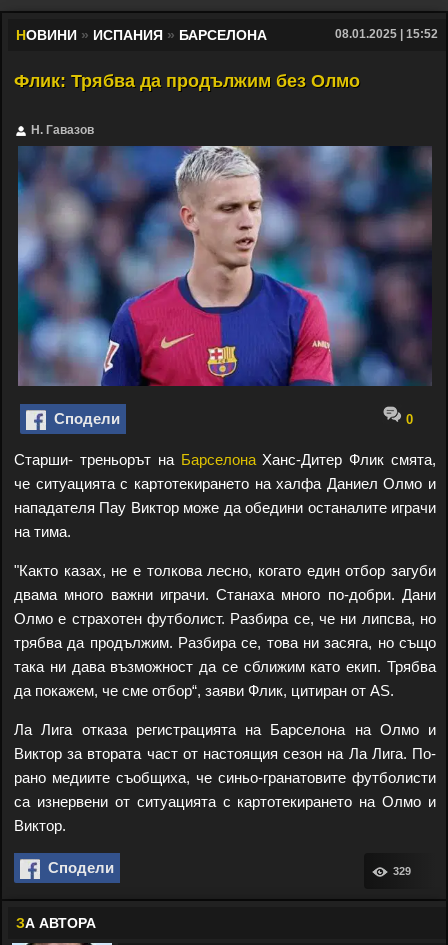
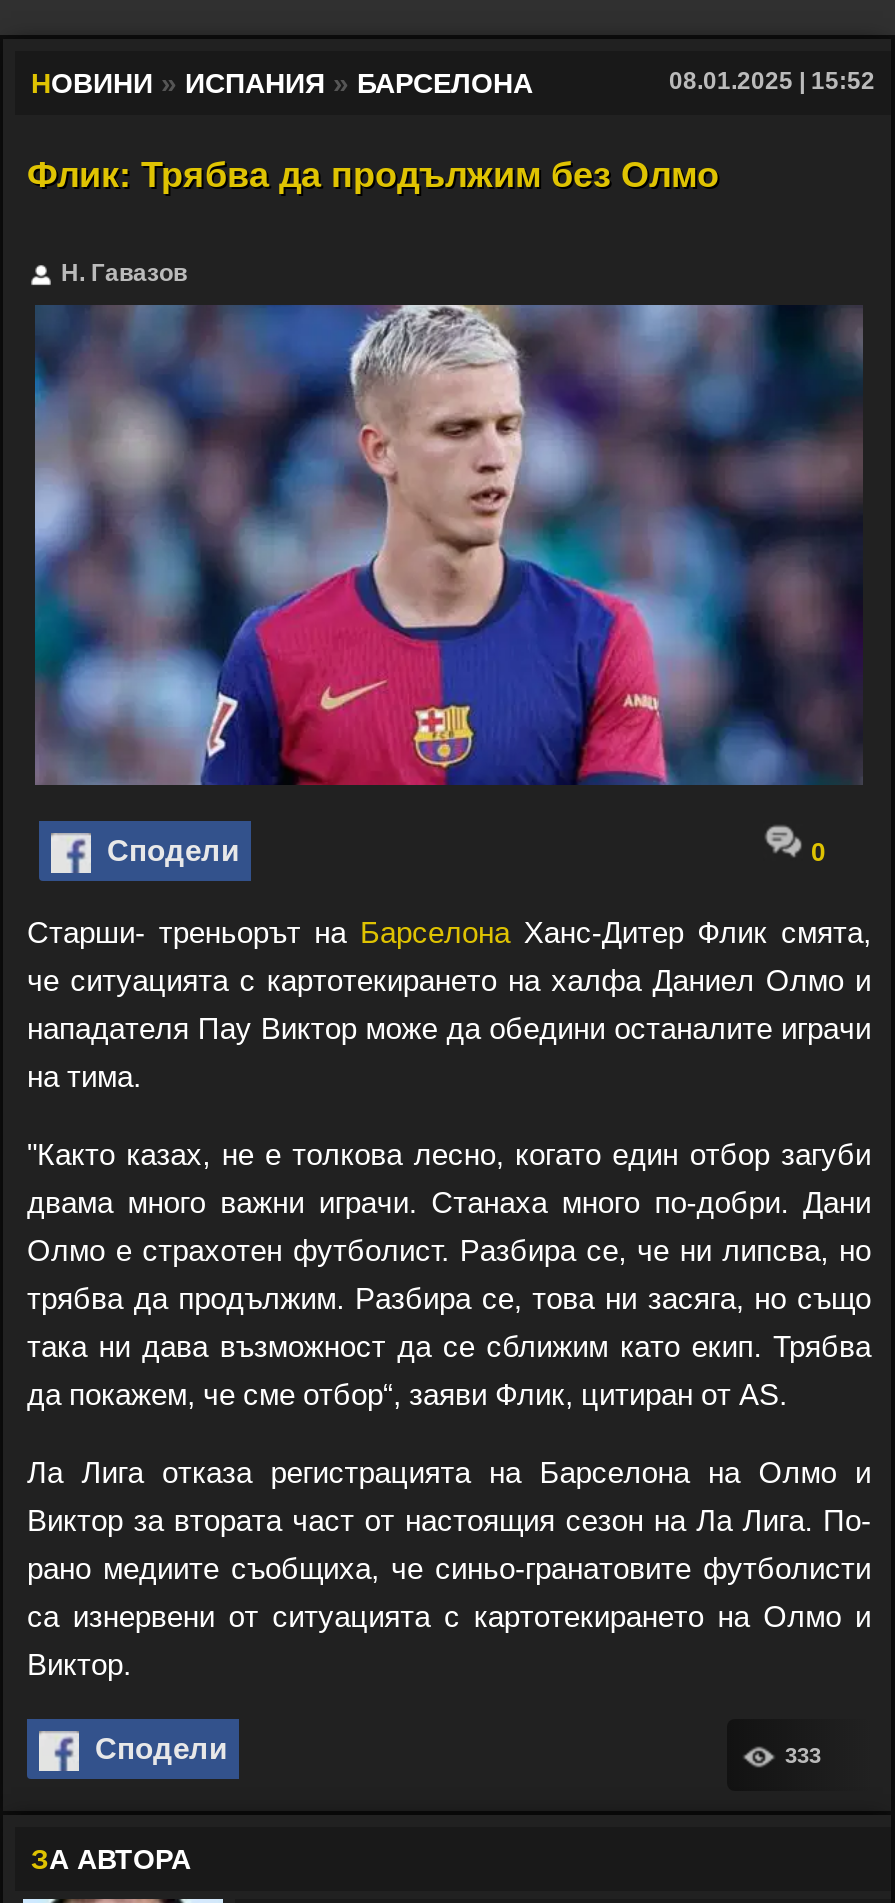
[390,865,411,877] 329 -> [779,1743,821,1767] 333

